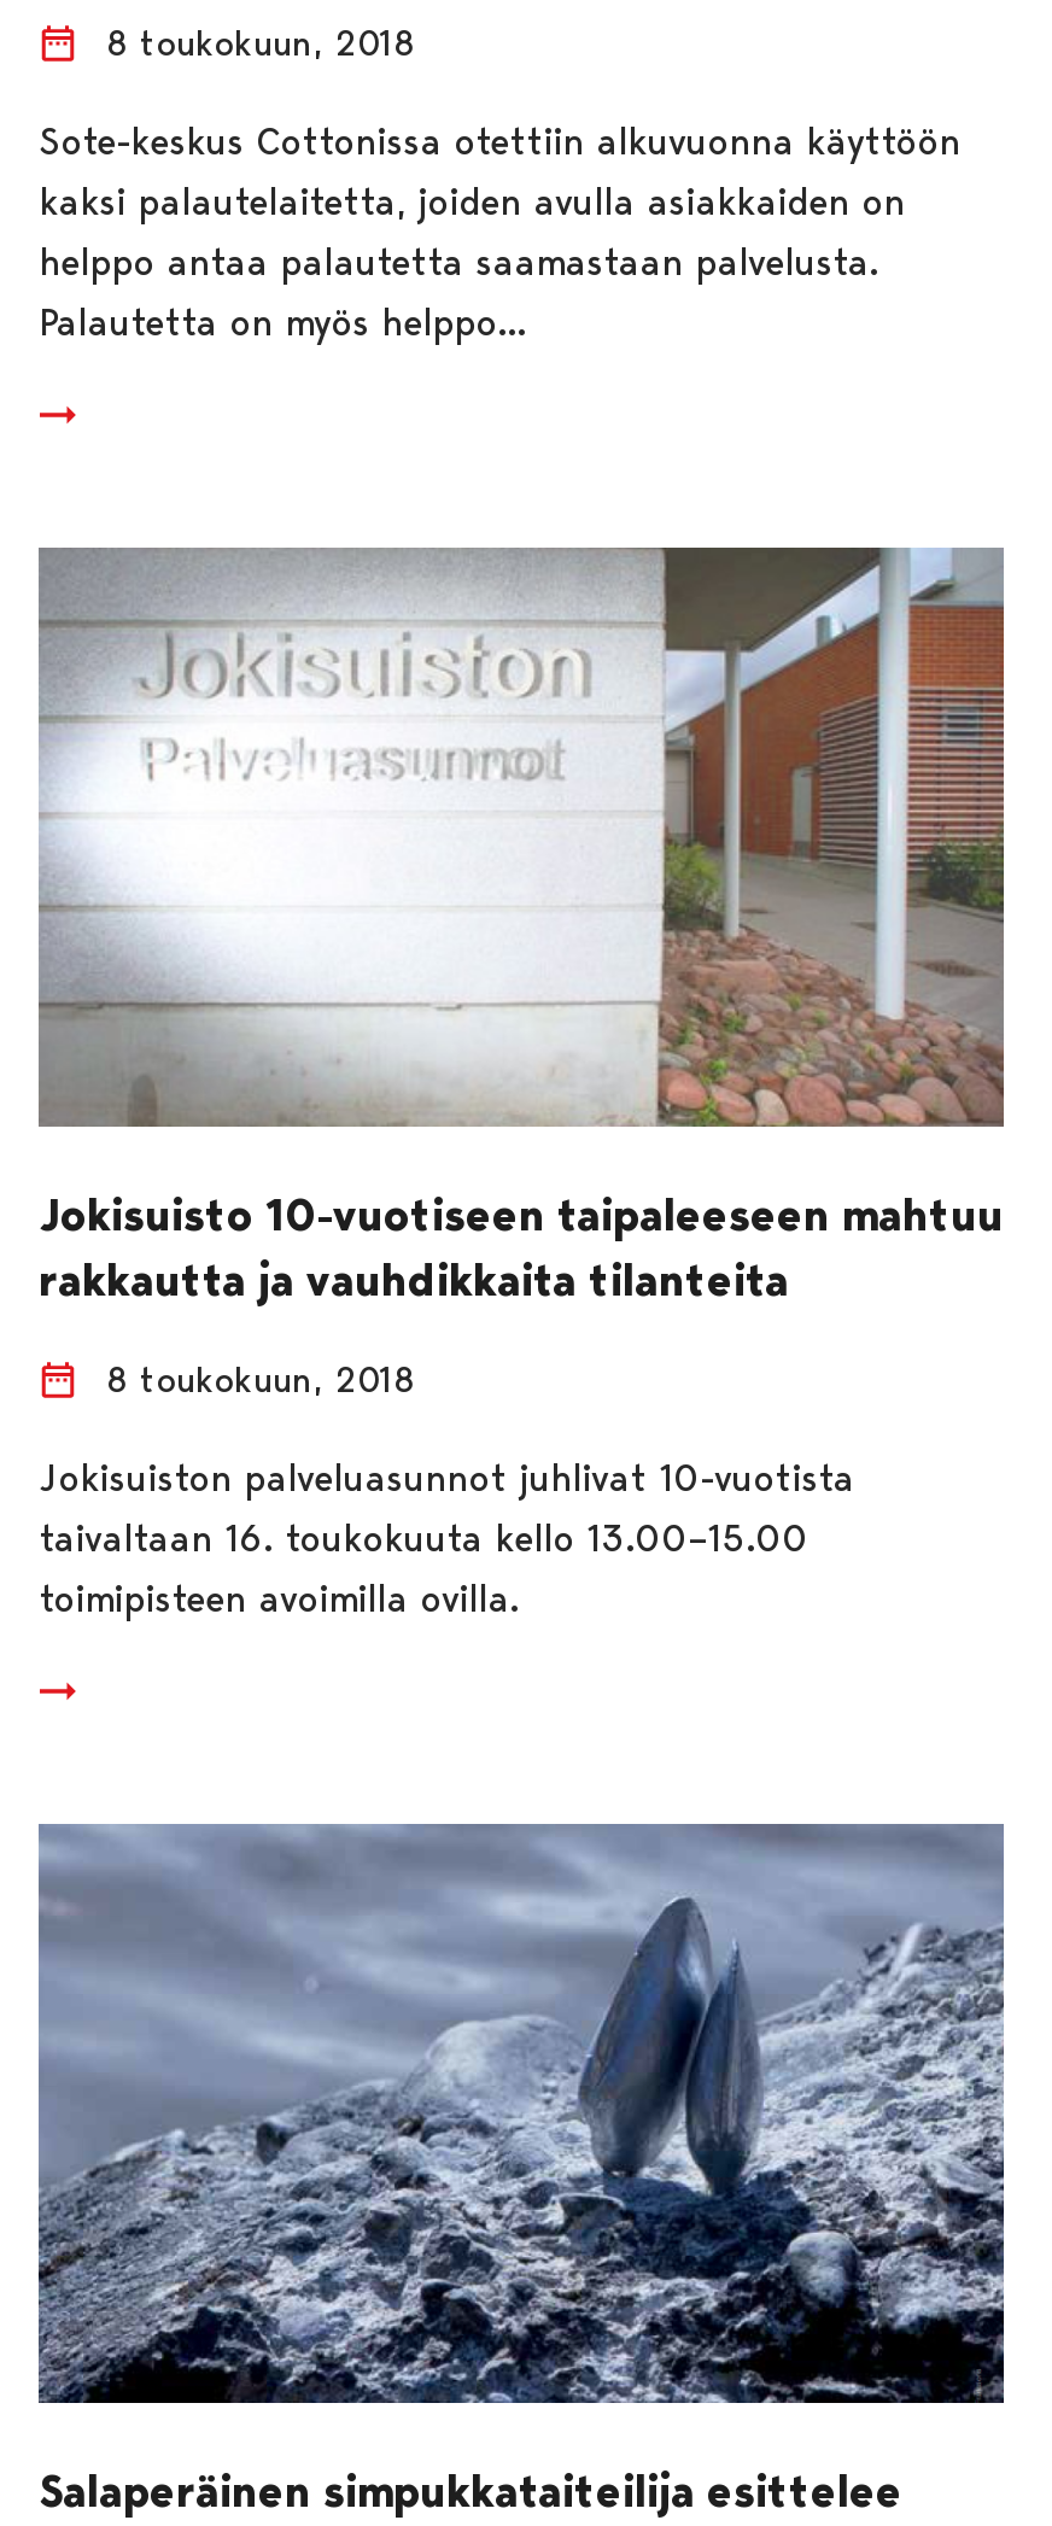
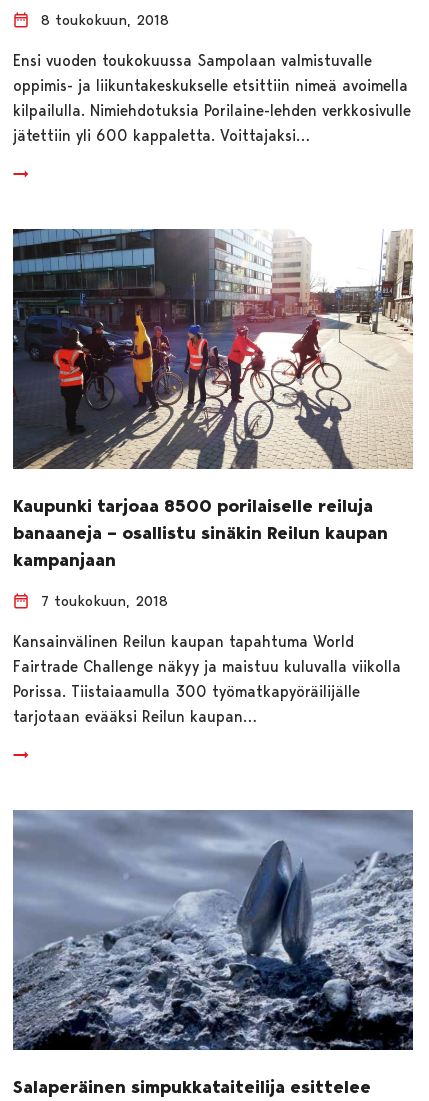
[39,118,960,345] Sote-keskus Cottonissa otettiin alkuvuonna käyttöön | kaksi palautelaitetta, joiden avulla asiakkaiden on | helppo antaa palautetta saamastaan palvelusta. | Palautetta on myös helppo… -> [13,51,411,145] Ensi vuoden toukokuussa Sampolaan valmistuvalle | oppimis- ja liikuntakeskukselle etsittiin nimeä avoimella | kilpailulla. Nimiehdotuksia Porilaine-lehden verkkosivulle | jätettiin yli 600 kappaletta. Voittajaksi…
[39,545,1006,1307] [image] | Jokisuisto 10-vuotiseen taipaleeseen mahtuu | rakkautta ja vauhdikkaita tilanteita -> [13,229,413,571] [image] | Kaupunki tarjoaa 8500 porilaiselle reiluja | banaaneja – osallistu sinäkin Reilun kaupan | kampanjaan
[106,1358,415,1401] 8 toukokuun, 2018 -> [41,592,168,610] 7 toukokuun, 2018
[39,1455,854,1621] Jokisuiston palveluasunnot juhlivat 10-vuotista | taivaltaan 16. toukokuuta kello 13.00–15.00 | toimipisteen avoimilla ovilla. -> [13,632,401,726] Kansainvälinen Reilun kaupan tapahtuma World | Fairtrade Challenge näkyy ja maistuu kuluvalla viikolla | Porissa. Tiistaiaamulla 300 työmatkapyöräilijälle | tarjotaan evääksi Reilun kaupan…

